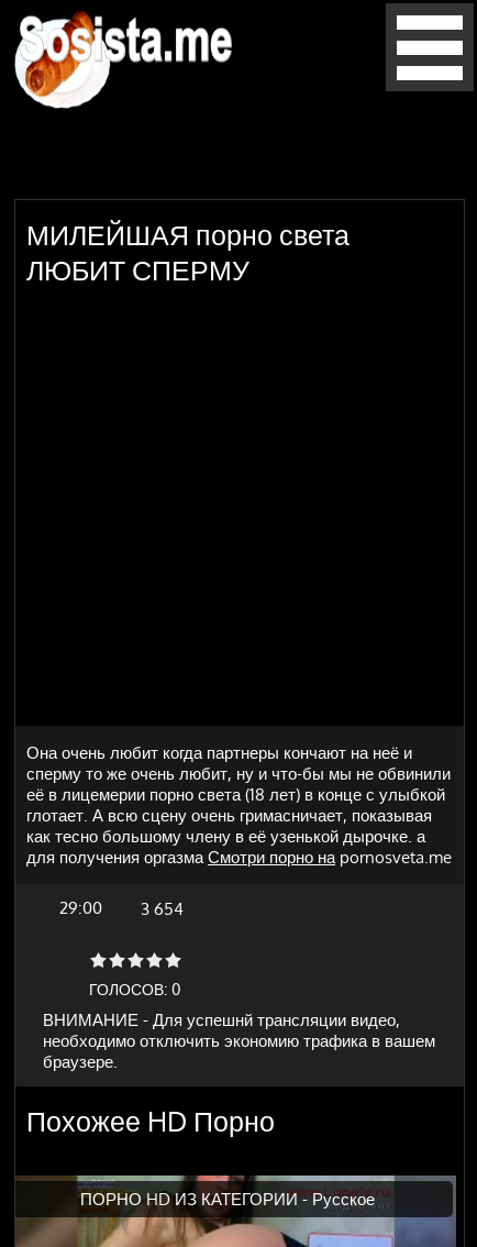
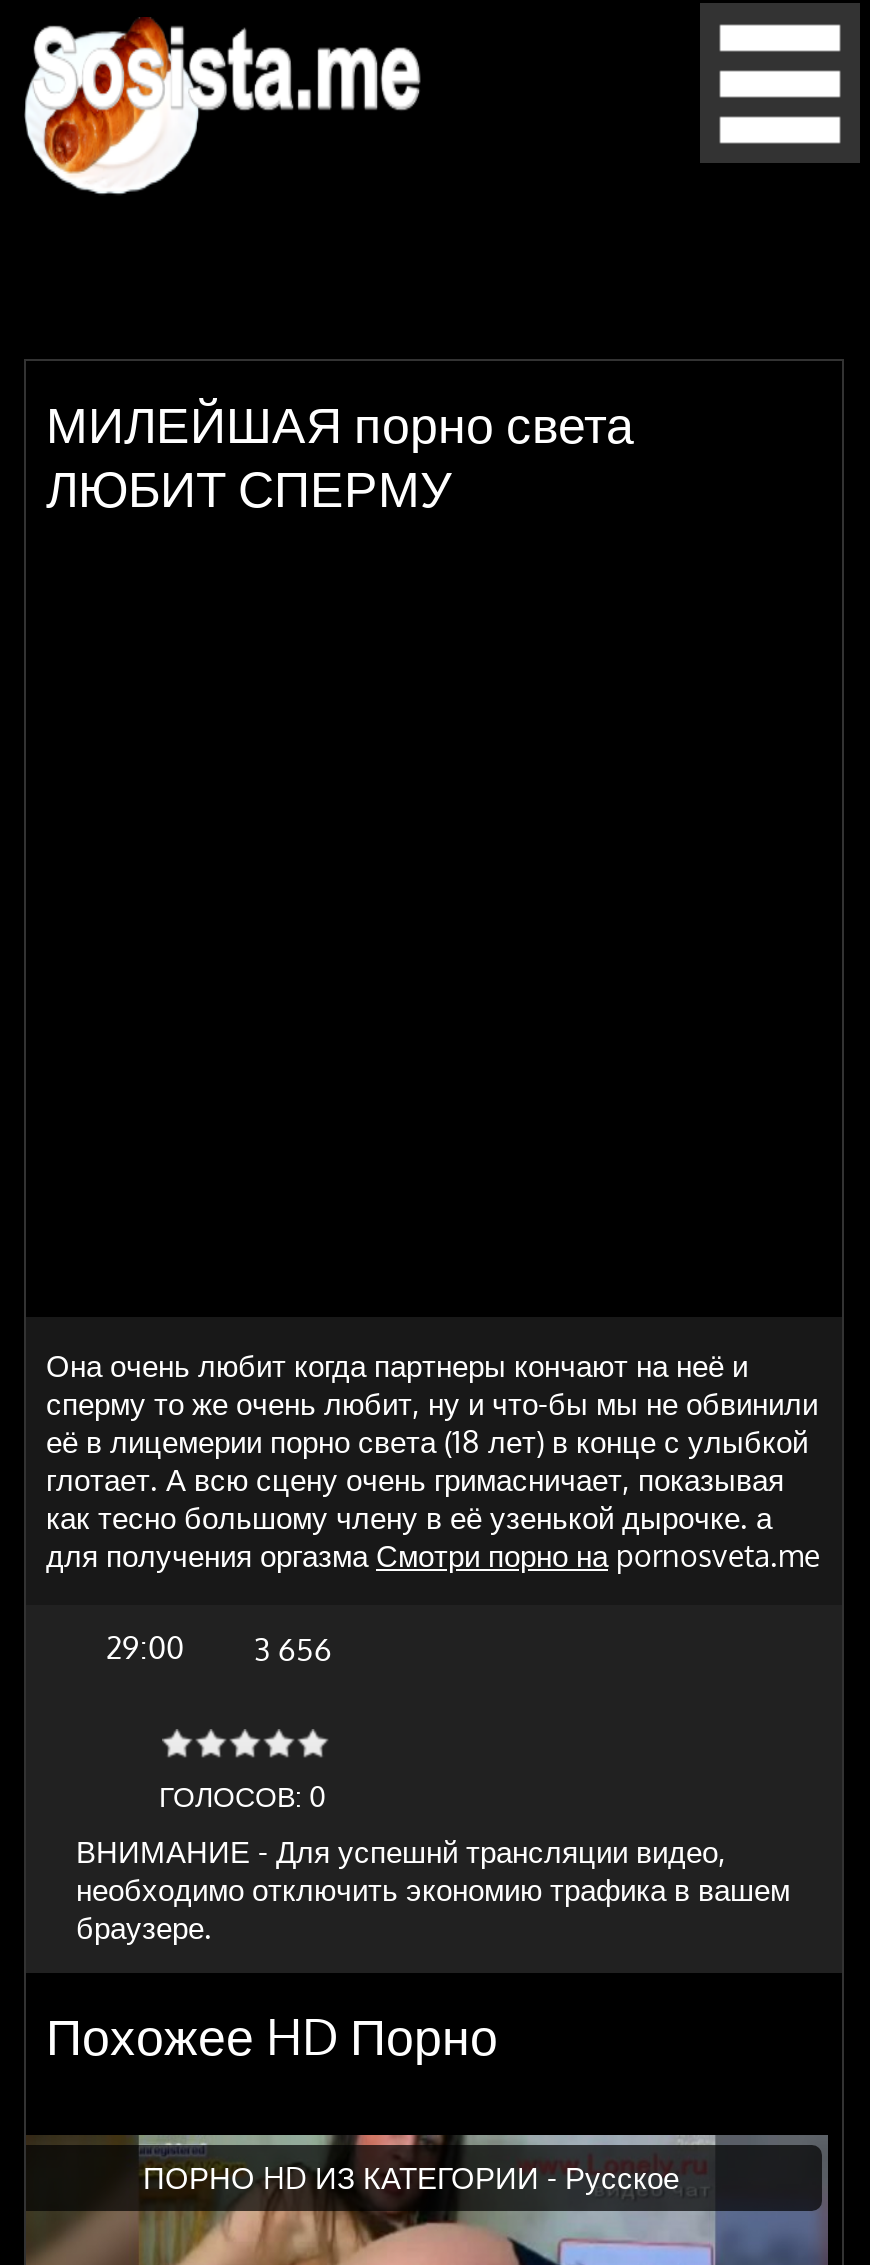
[59,897,184,919] 29:00 3 654 -> [106,1629,332,1669] 29:00 3 656

